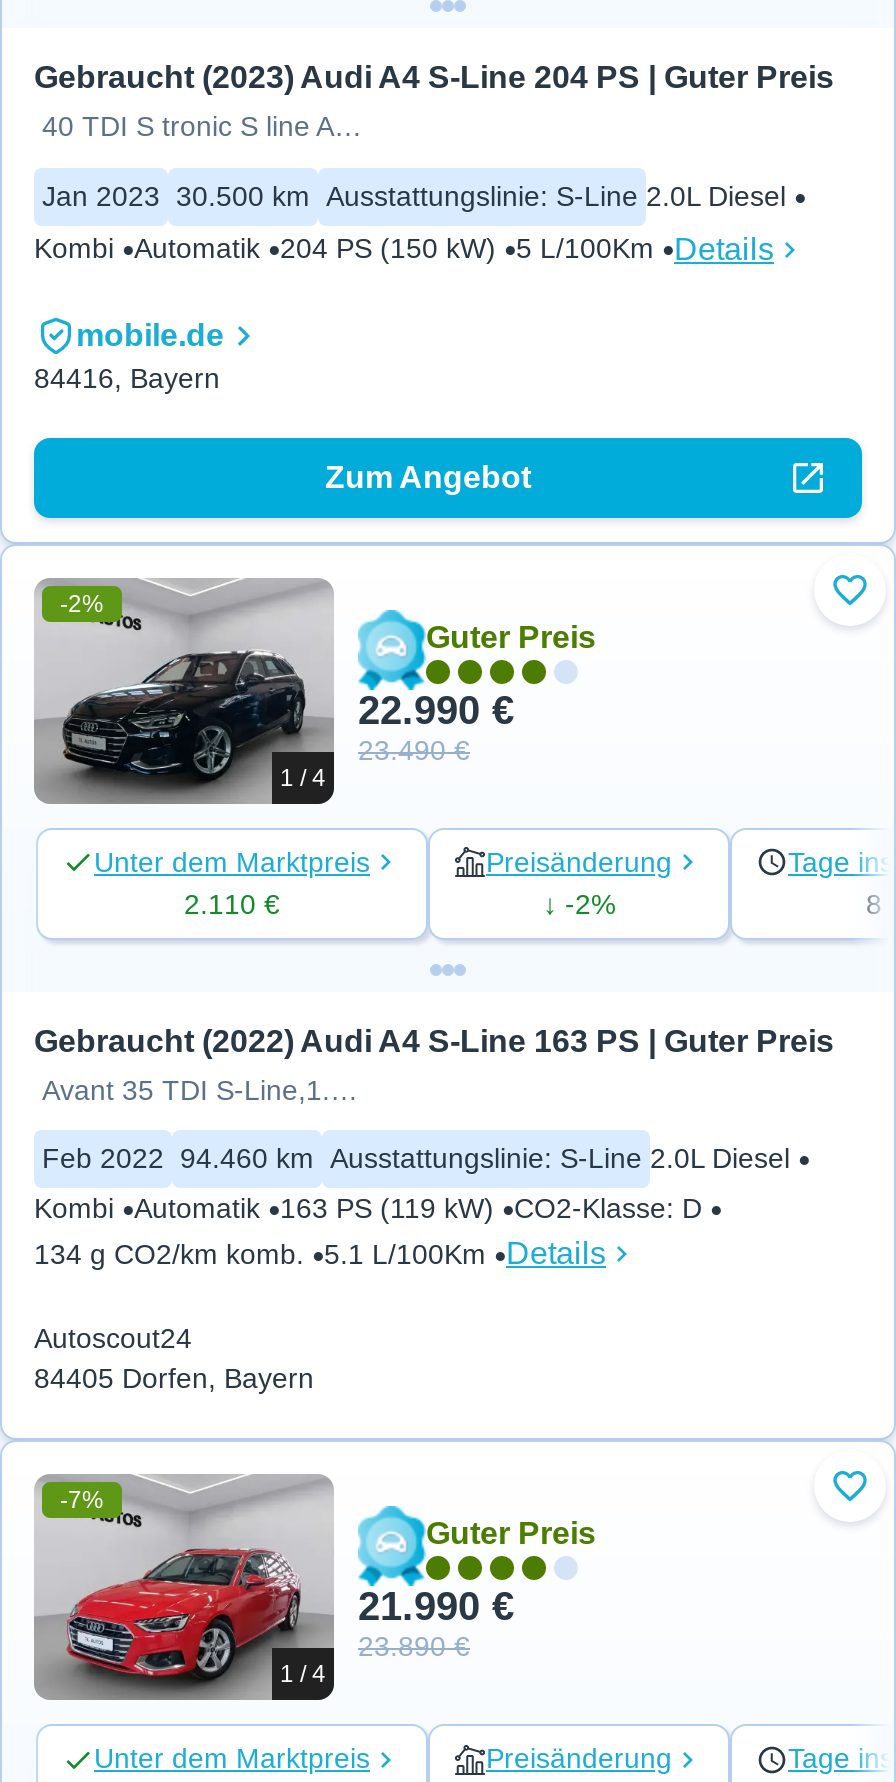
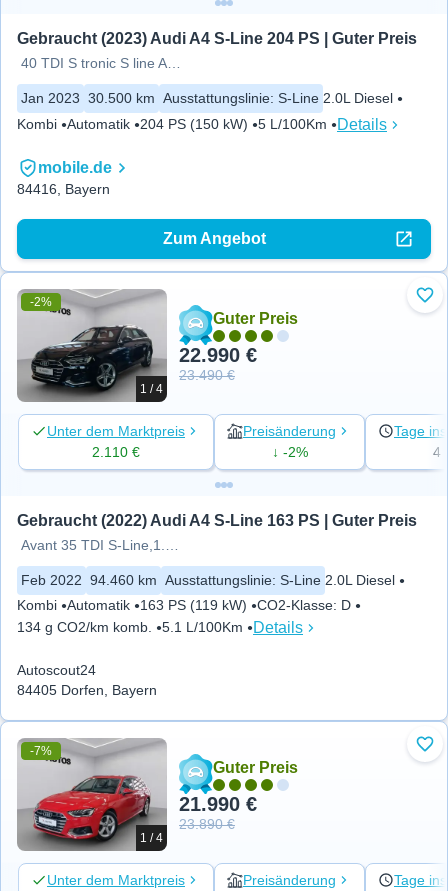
[866,888,882,920] 8 -> [433,444,441,460] 4

